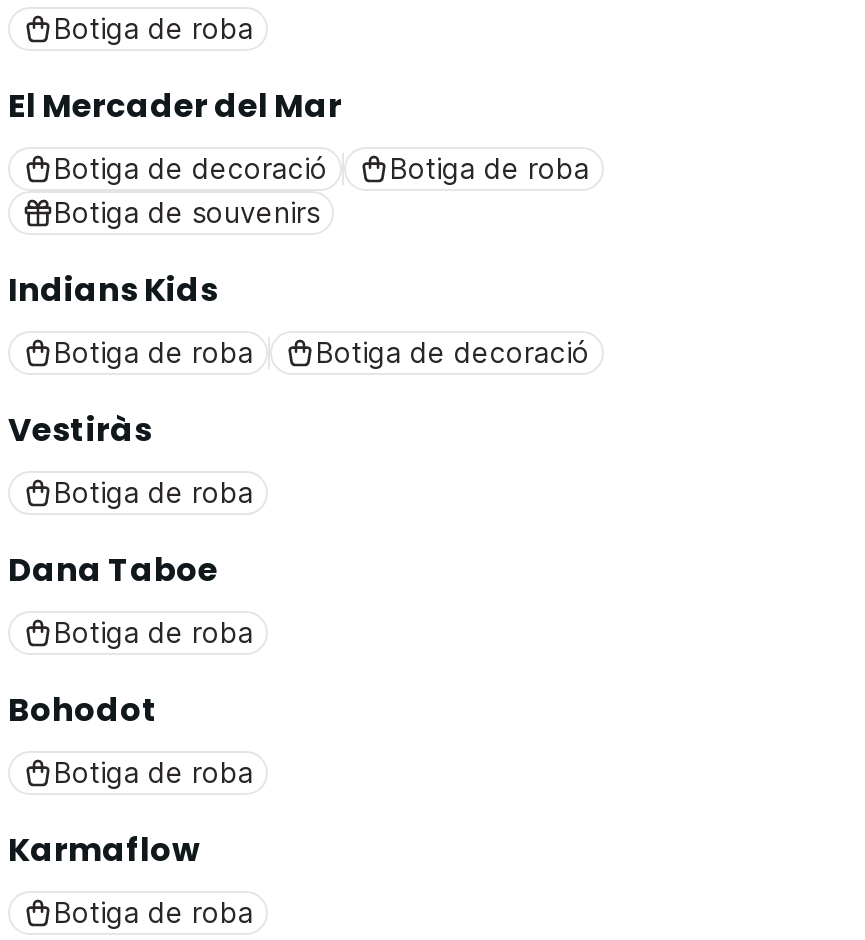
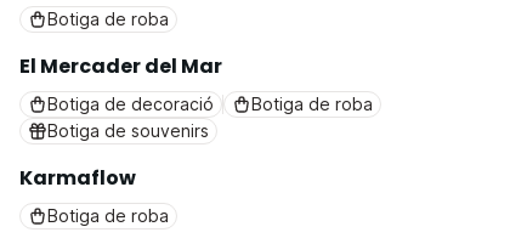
[8,267,590,789] Indians Kids | Botiga de roba | Botiga de decoració | Vestiràs | Botiga de roba | Dana Taboe | Botiga de roba | Bohodot | Botiga de roba -> none

